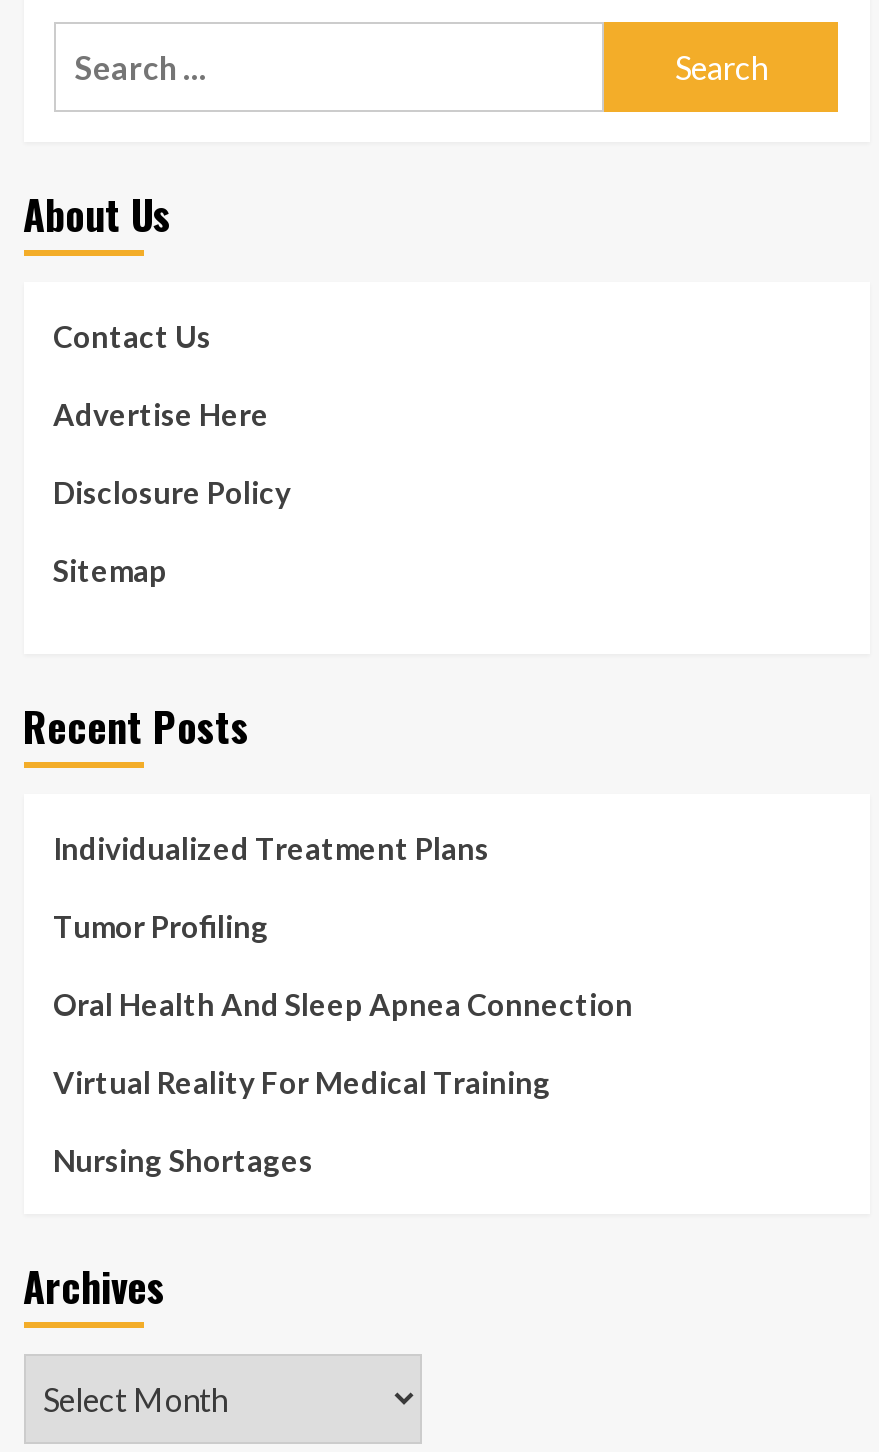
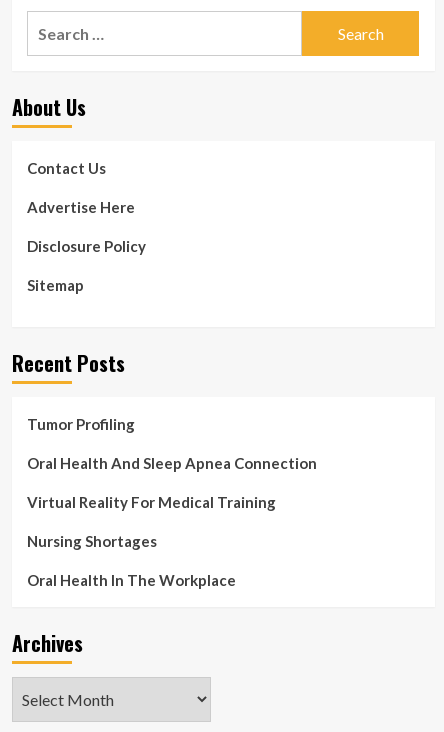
[53,831,489,867] Individualized Treatment Plans -> none
moved [53,909,633,1179] -> [26,415,316,550]: Tumor Profiling | Oral Health And Sleep Apnea Connection | Virtual Reality For Medical Training | Nursing Shortages
none -> [26,571,235,589] Oral Health In The Workplace

